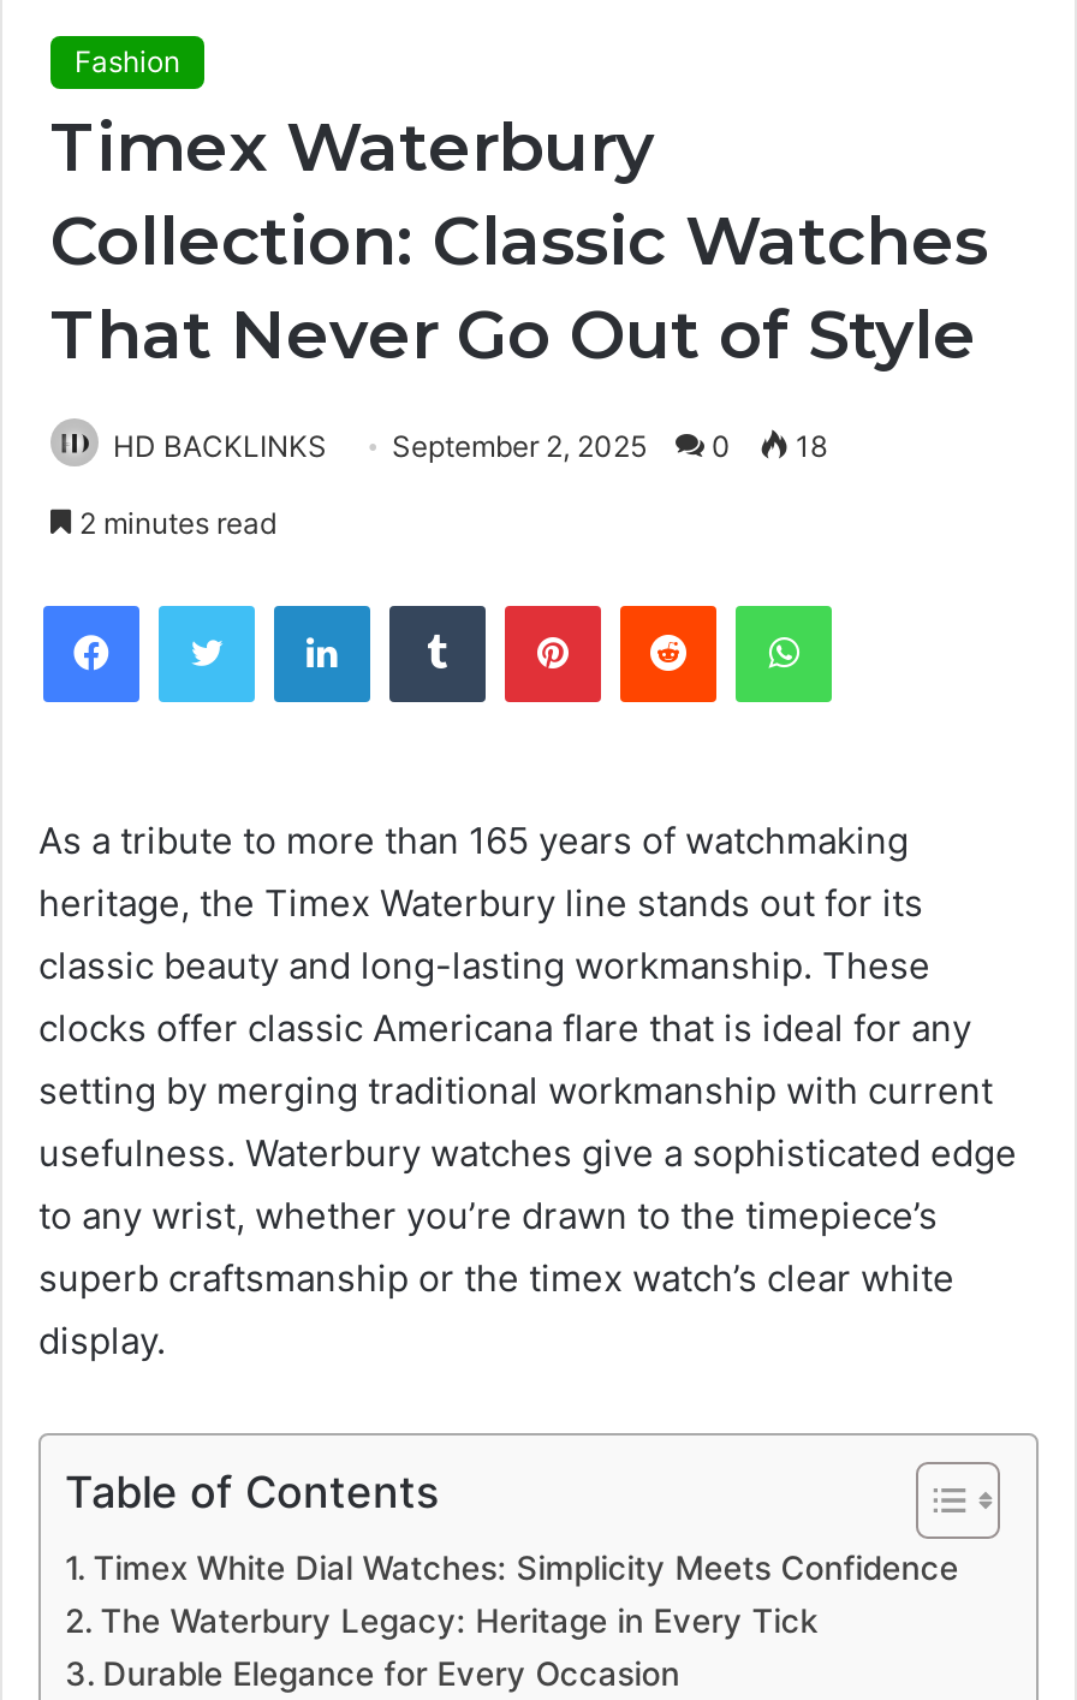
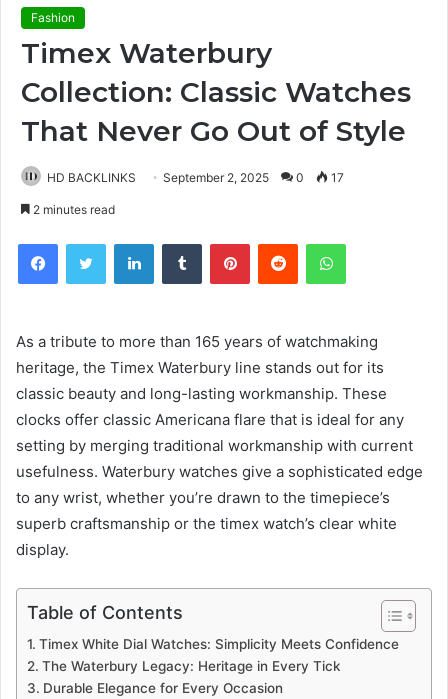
[113,428,827,464] HD BACKLINKS September 2, 2025 0 18 -> [47,170,344,185] HD BACKLINKS September 2, 2025 0 17

